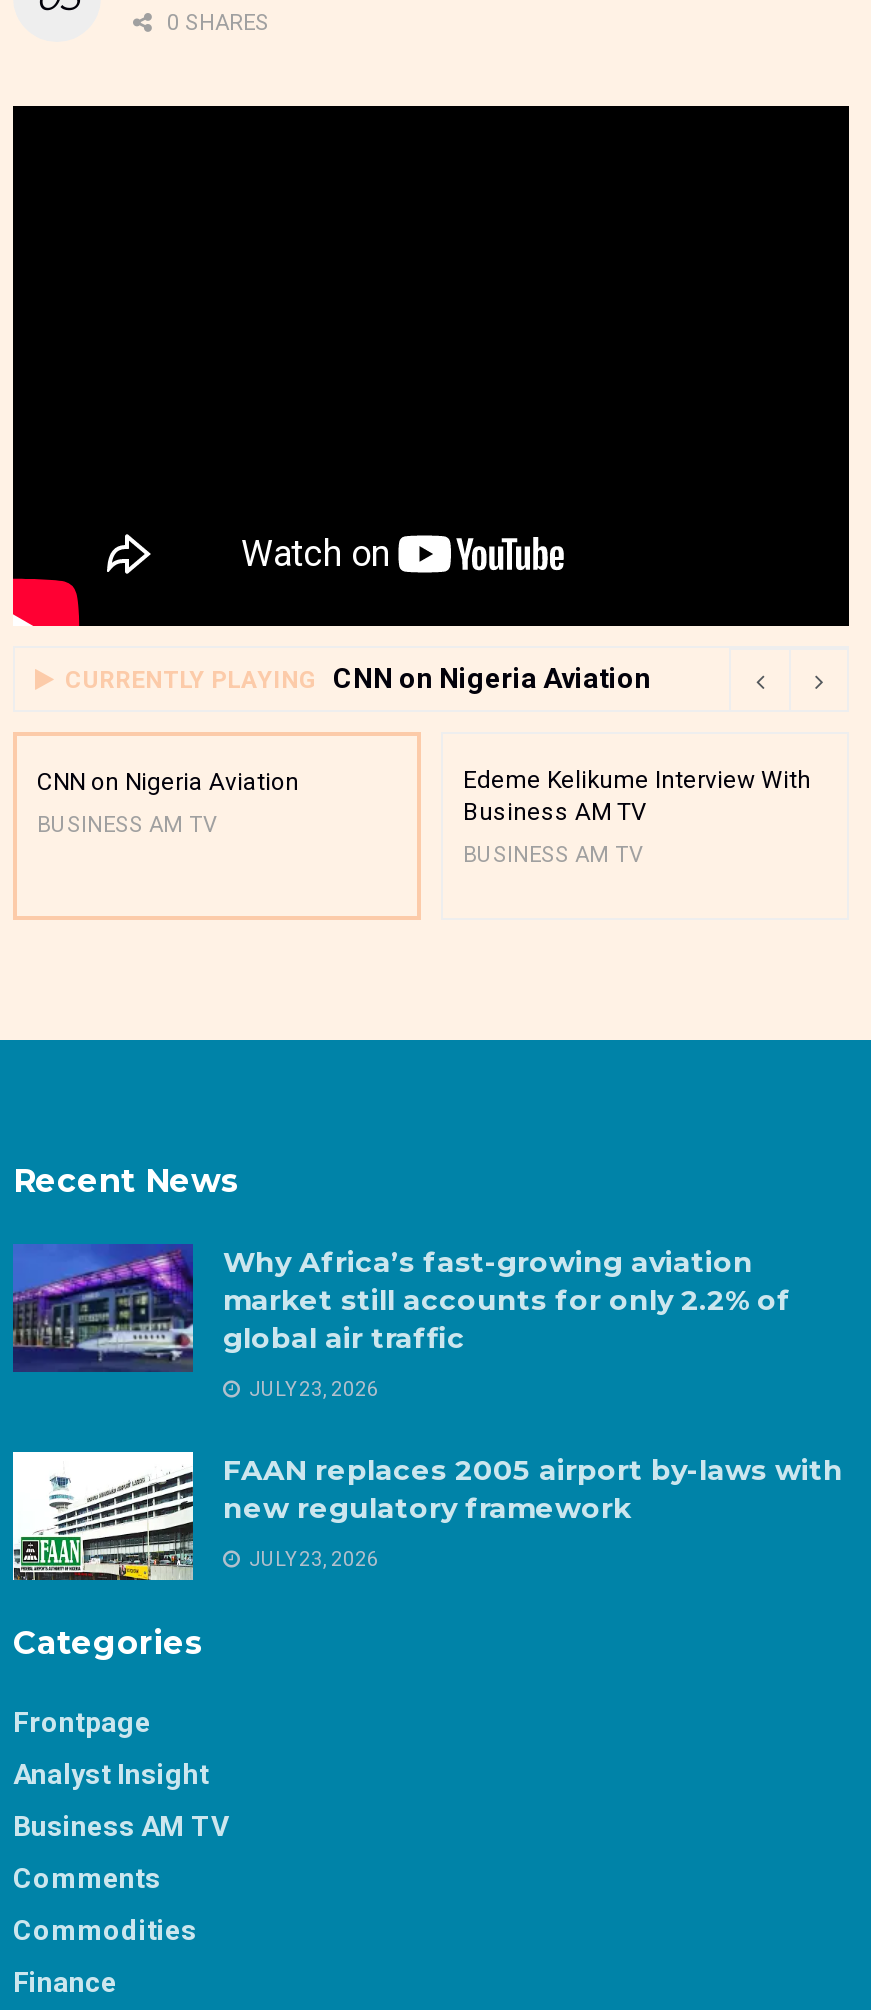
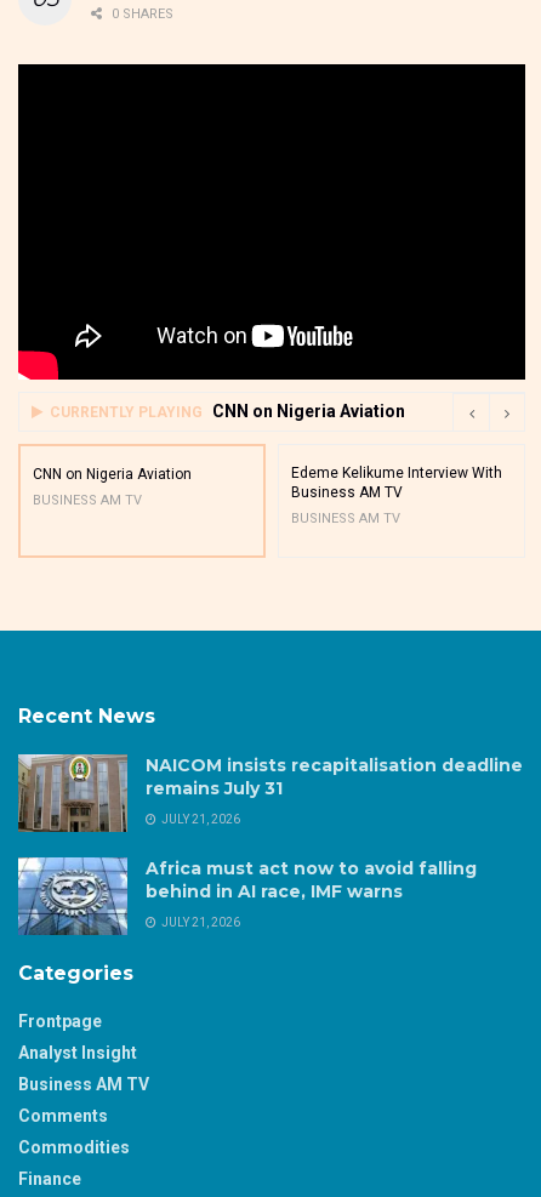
[13,1244,791,1372] [image] | Why Africa’s fast-growing aviation | market still accounts for only 2.2% of | global air traffic -> [17,753,523,832] [image] | NAICOM insists recapitalisation deadline | remains July 31
[245,1378,379,1400] JULY 23, 2026 -> [159,812,240,826] JULY 21, 2026
[11,1452,843,1582] [image] | FAAN replaces 2005 airport by-laws with | new regulatory framework -> [18,856,477,935] [image] | Africa must act now to avoid falling | behind in AI race, IMF warns
[245,1548,379,1570] JULY 23, 2026 -> [159,916,240,929] JULY 21, 2026

